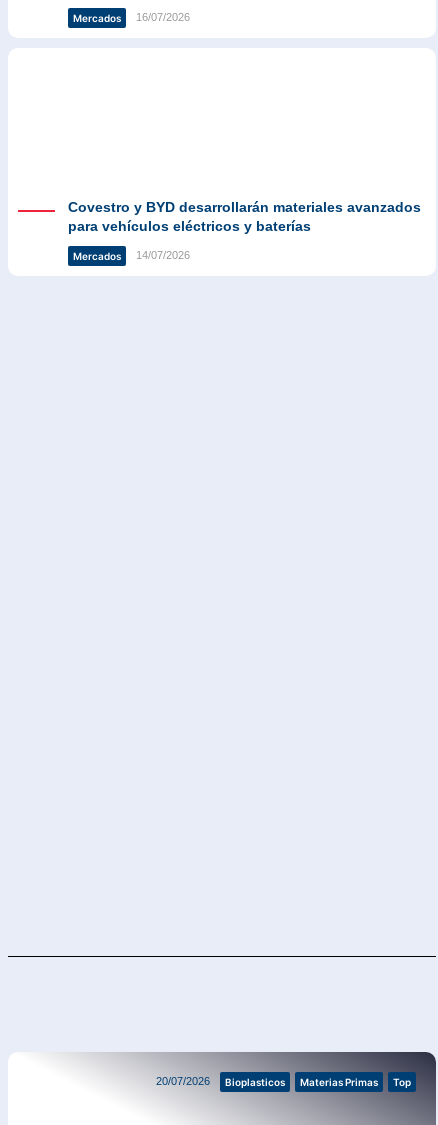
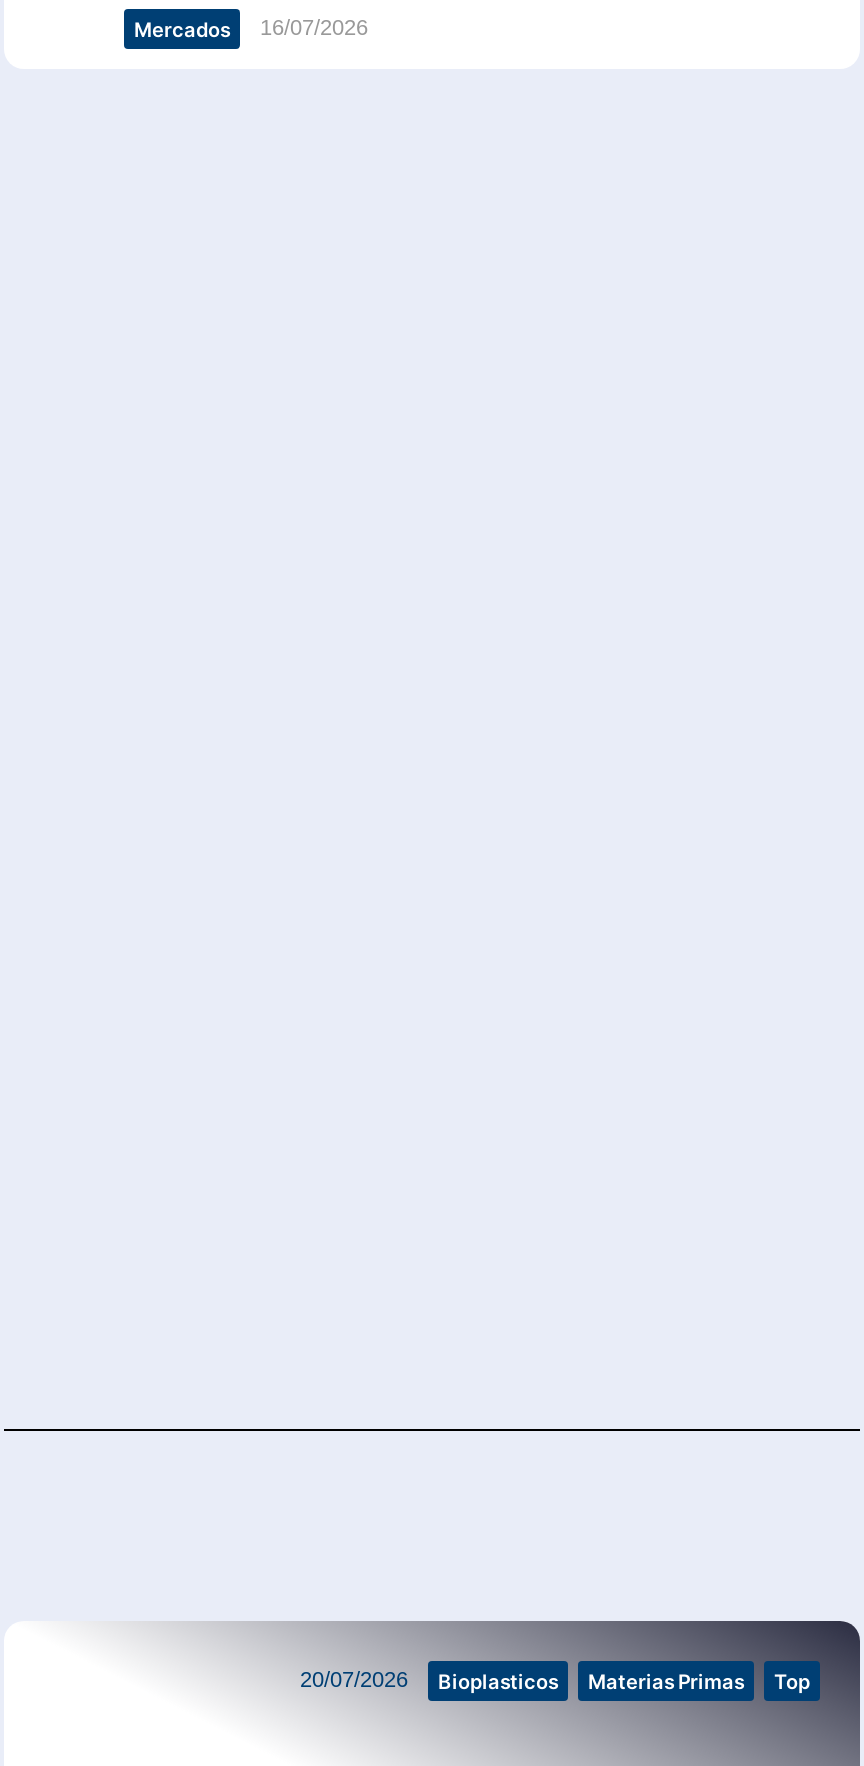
[68,199,421,262] Covestro y BYD desarrollarán materiales avanzados | para vehículos eléctricos y baterías | Mercados | 14/07/2026 -> none

